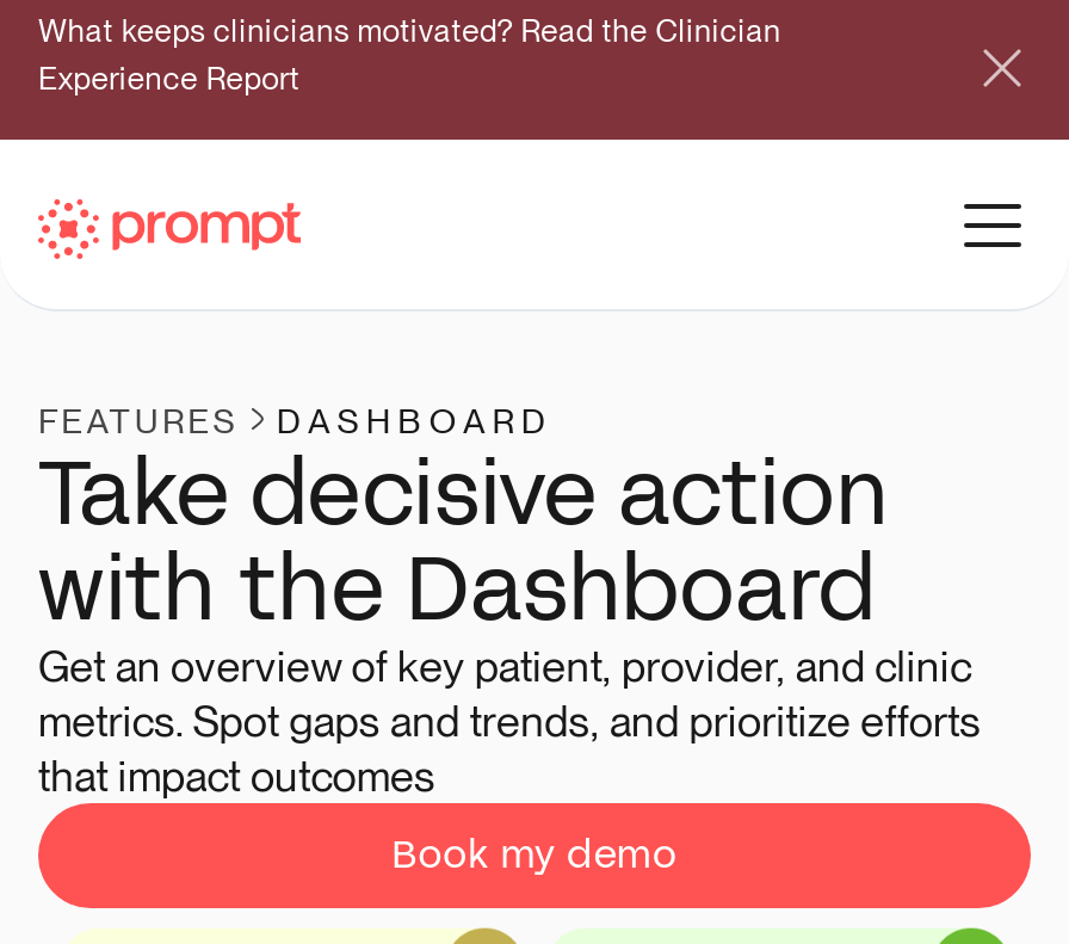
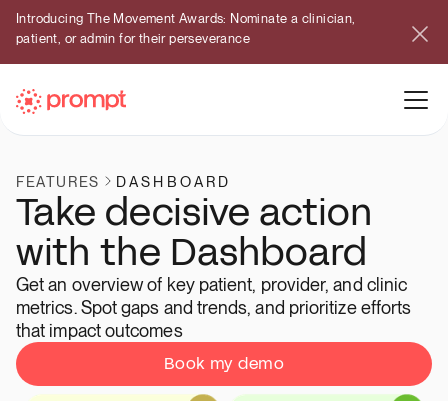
[38,11,781,97] What keeps clinicians motivated? Read the Clinician | Experience Report -> [16,10,356,46] Introducing The Movement Awards: Nominate a clinician, | patient, or admin for their perseverance

